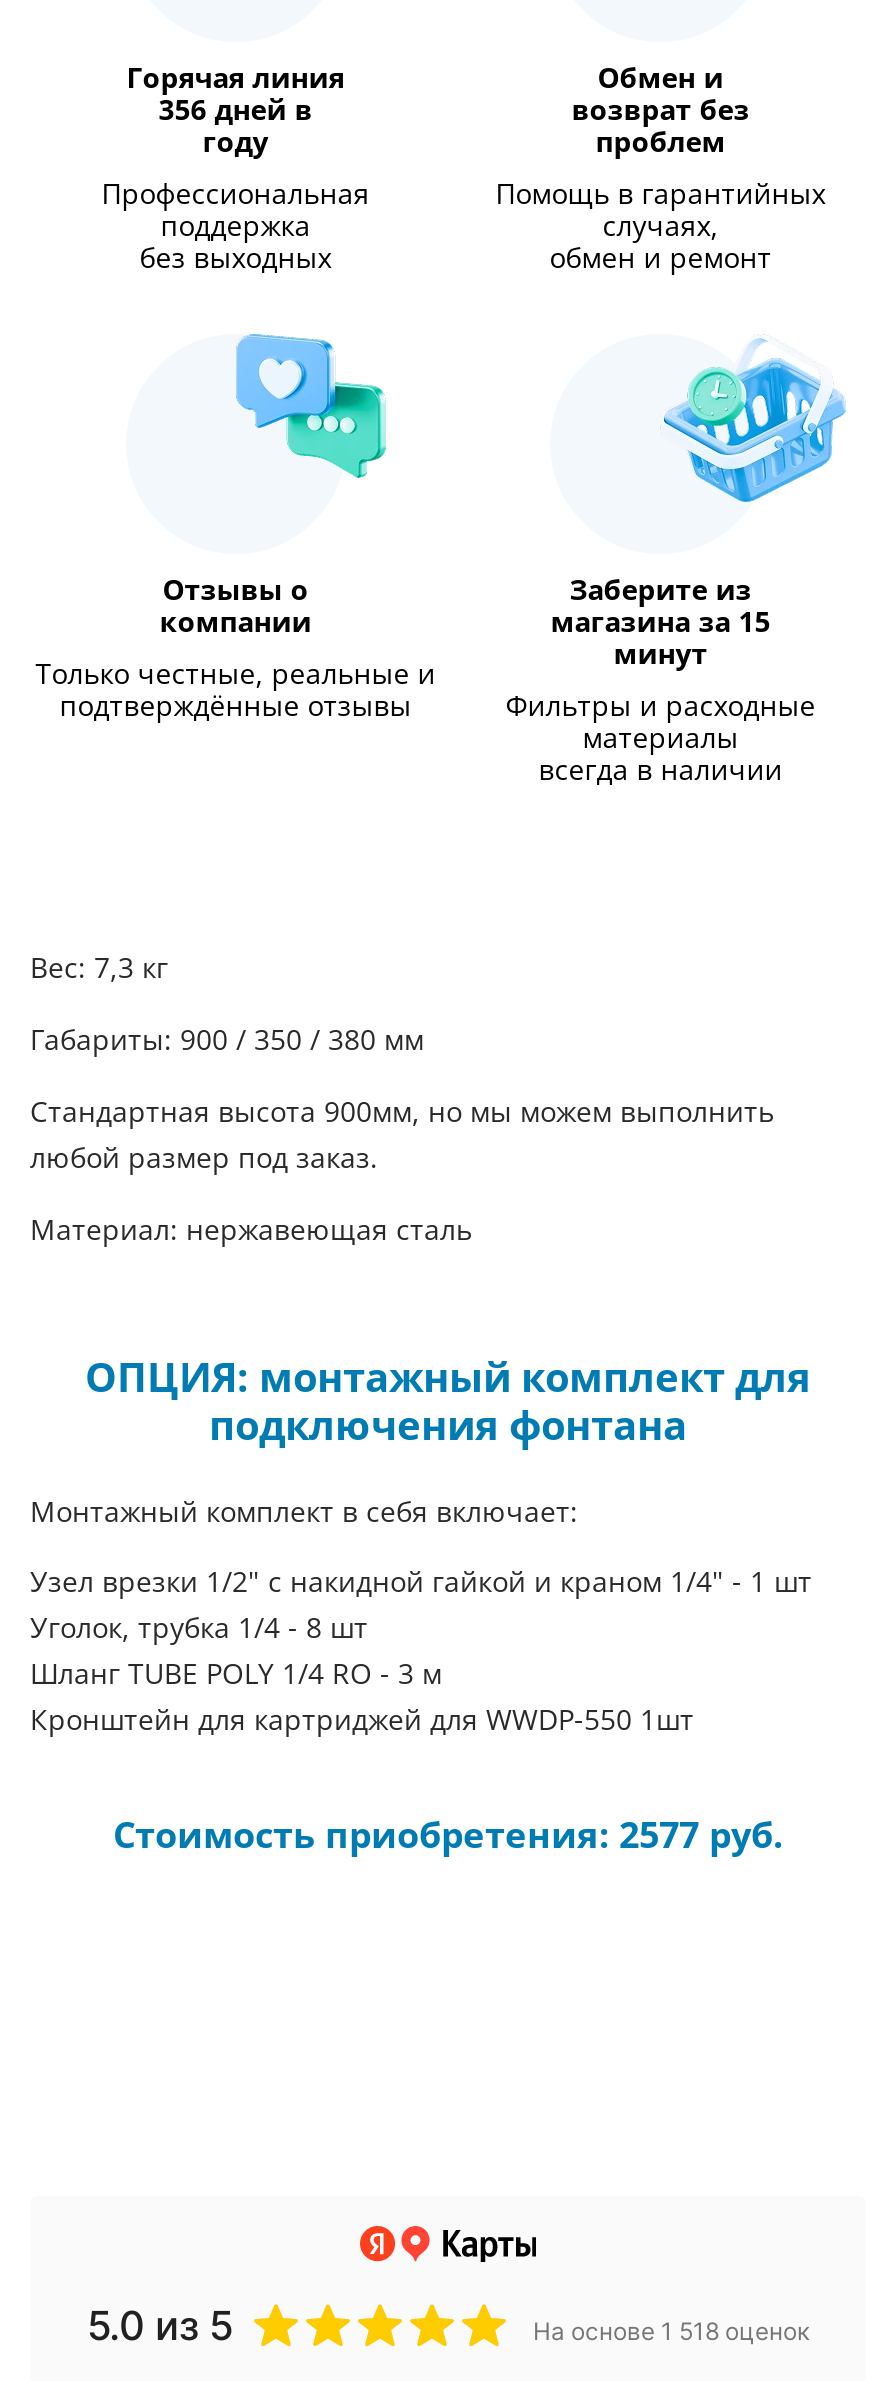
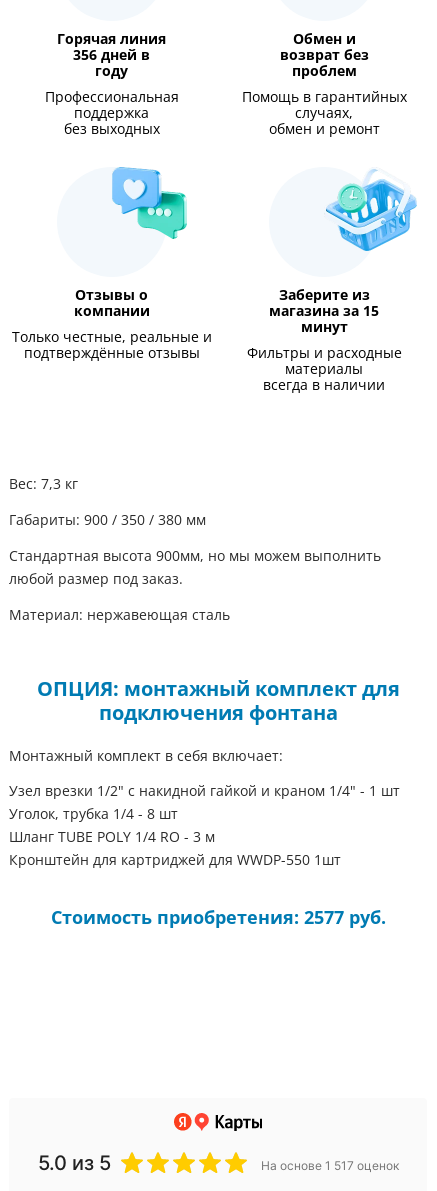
[533,2316,809,2346] На основе 1 518 оценок -> [260,1158,398,1173] На основе 1 517 оценок

